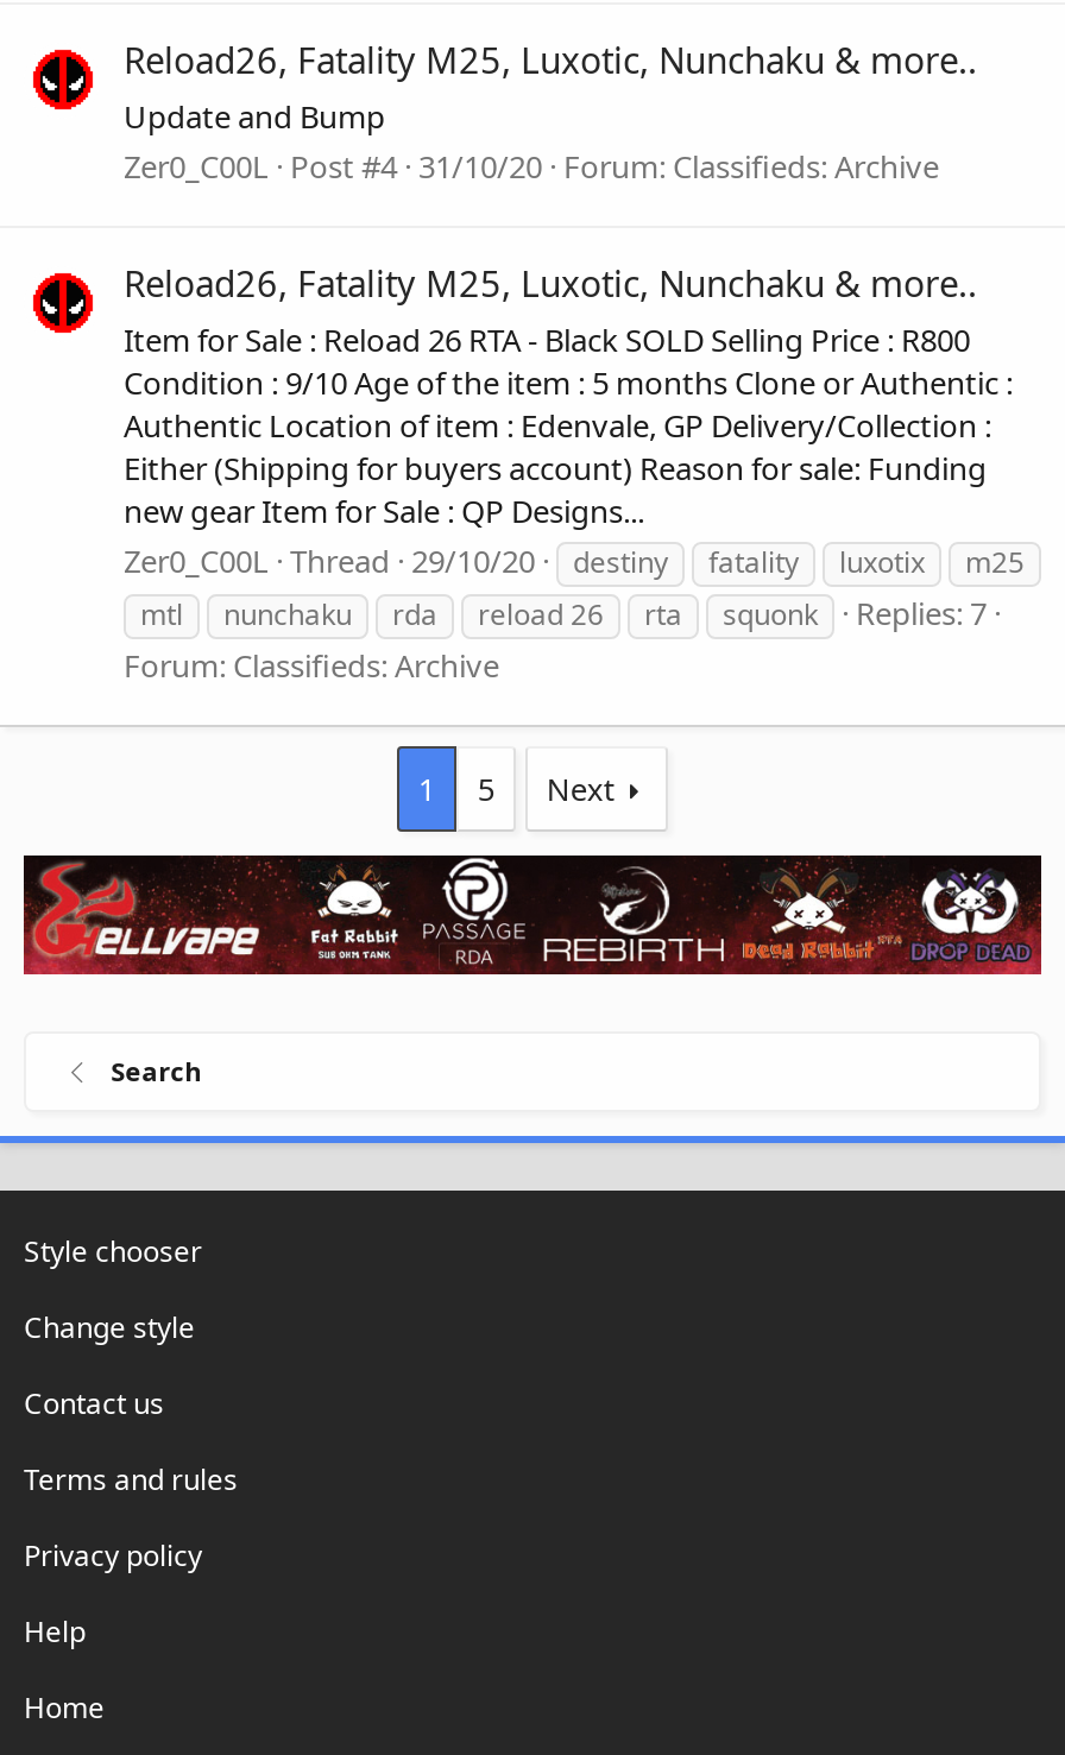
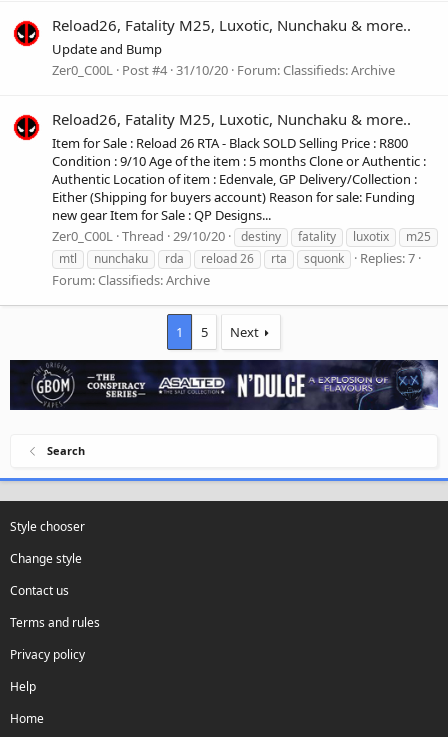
[21,853,1044,977] [image] -> [9,359,439,411] [image]

